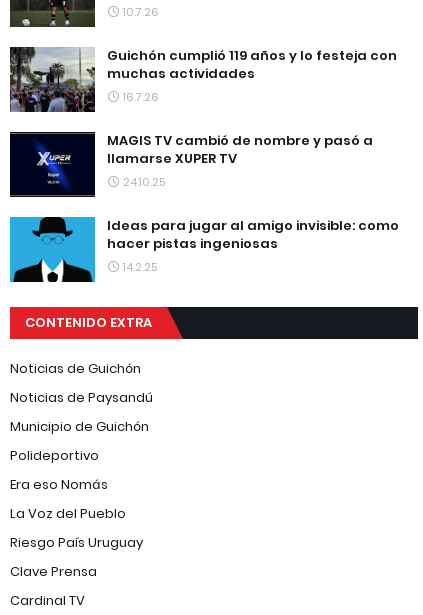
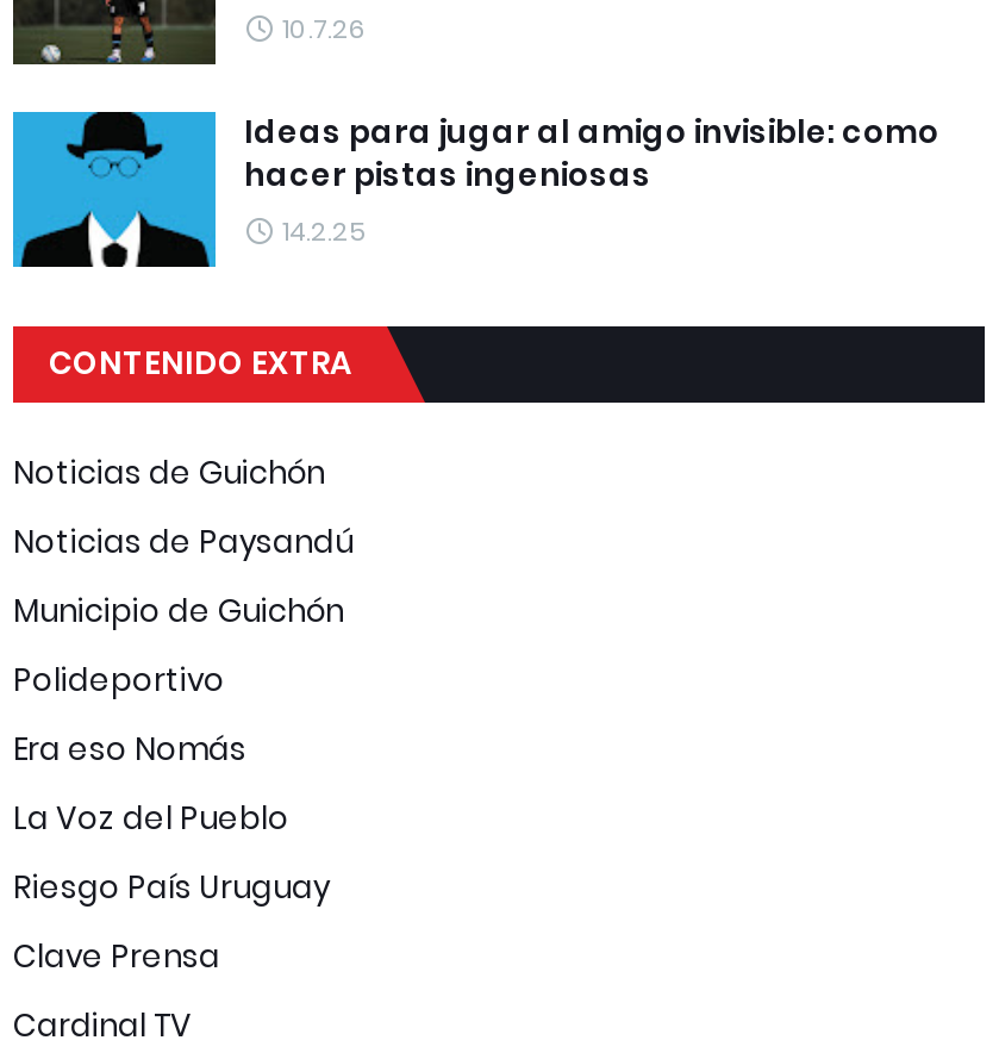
[10,46,397,190] [image] | Guichón cumplió 119 años y lo festeja con | muchas actividades | 16.7.26 | MAGIS TV cambió de nombre y pasó a | llamarse XUPER TV | 24.10.25 -> none
[10,131,95,196] [image] -> none

